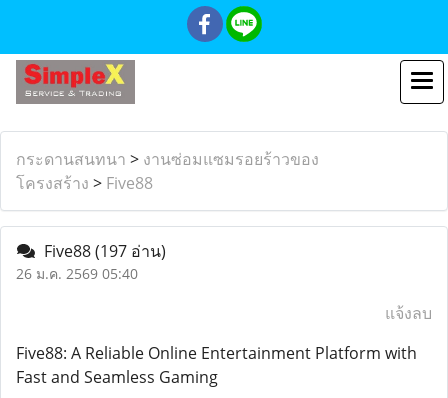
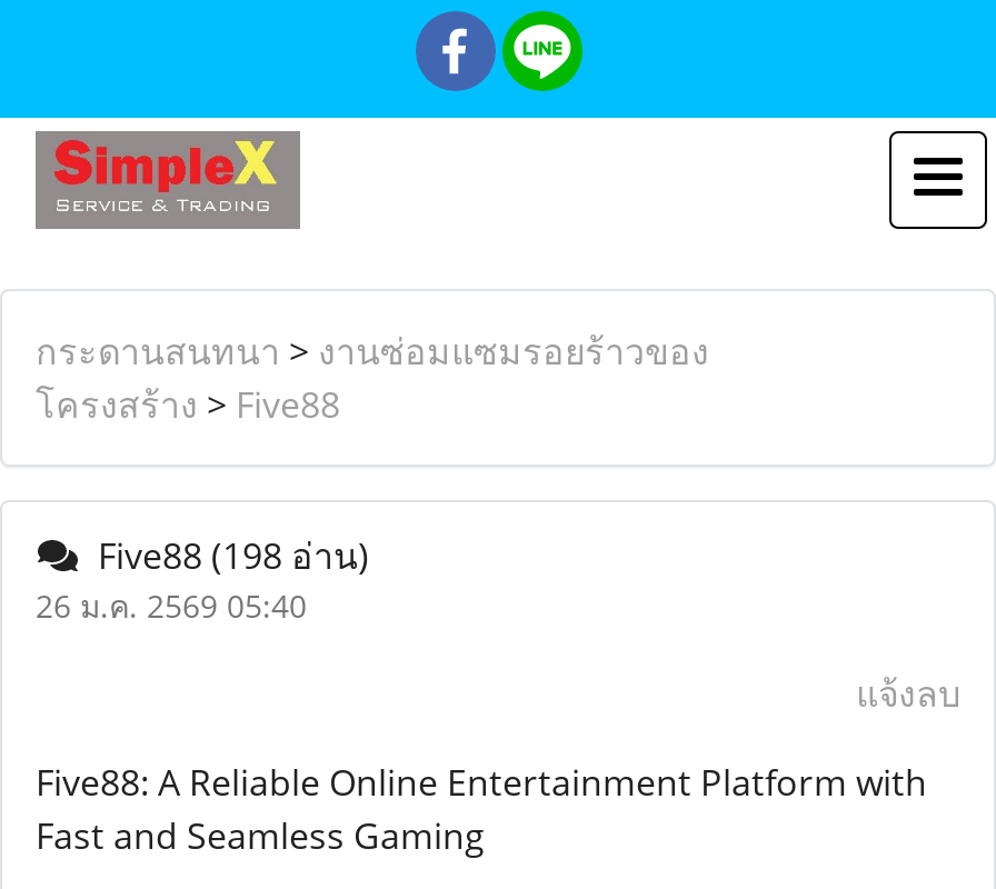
[36,240,166,262] Five88 (197 อ่าน) -> [80,531,369,580] Five88 (198 อ่าน)

